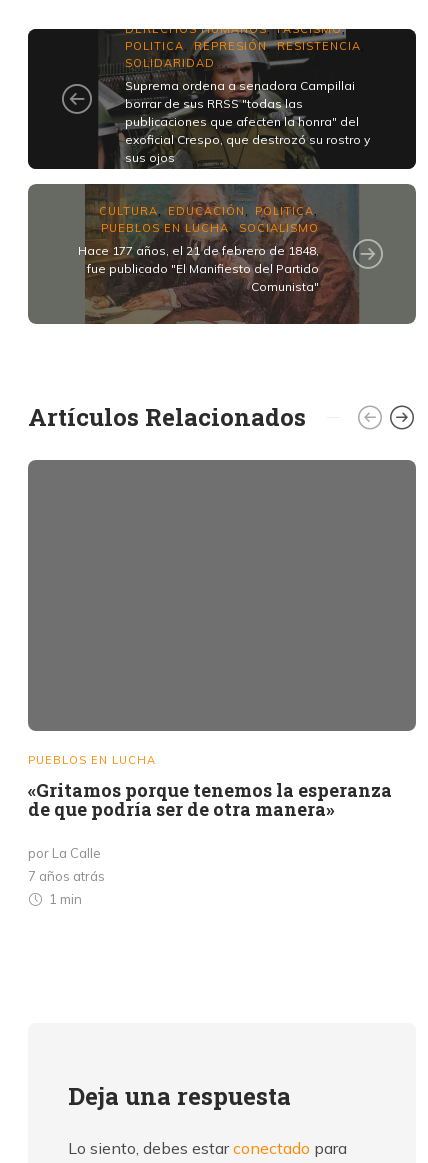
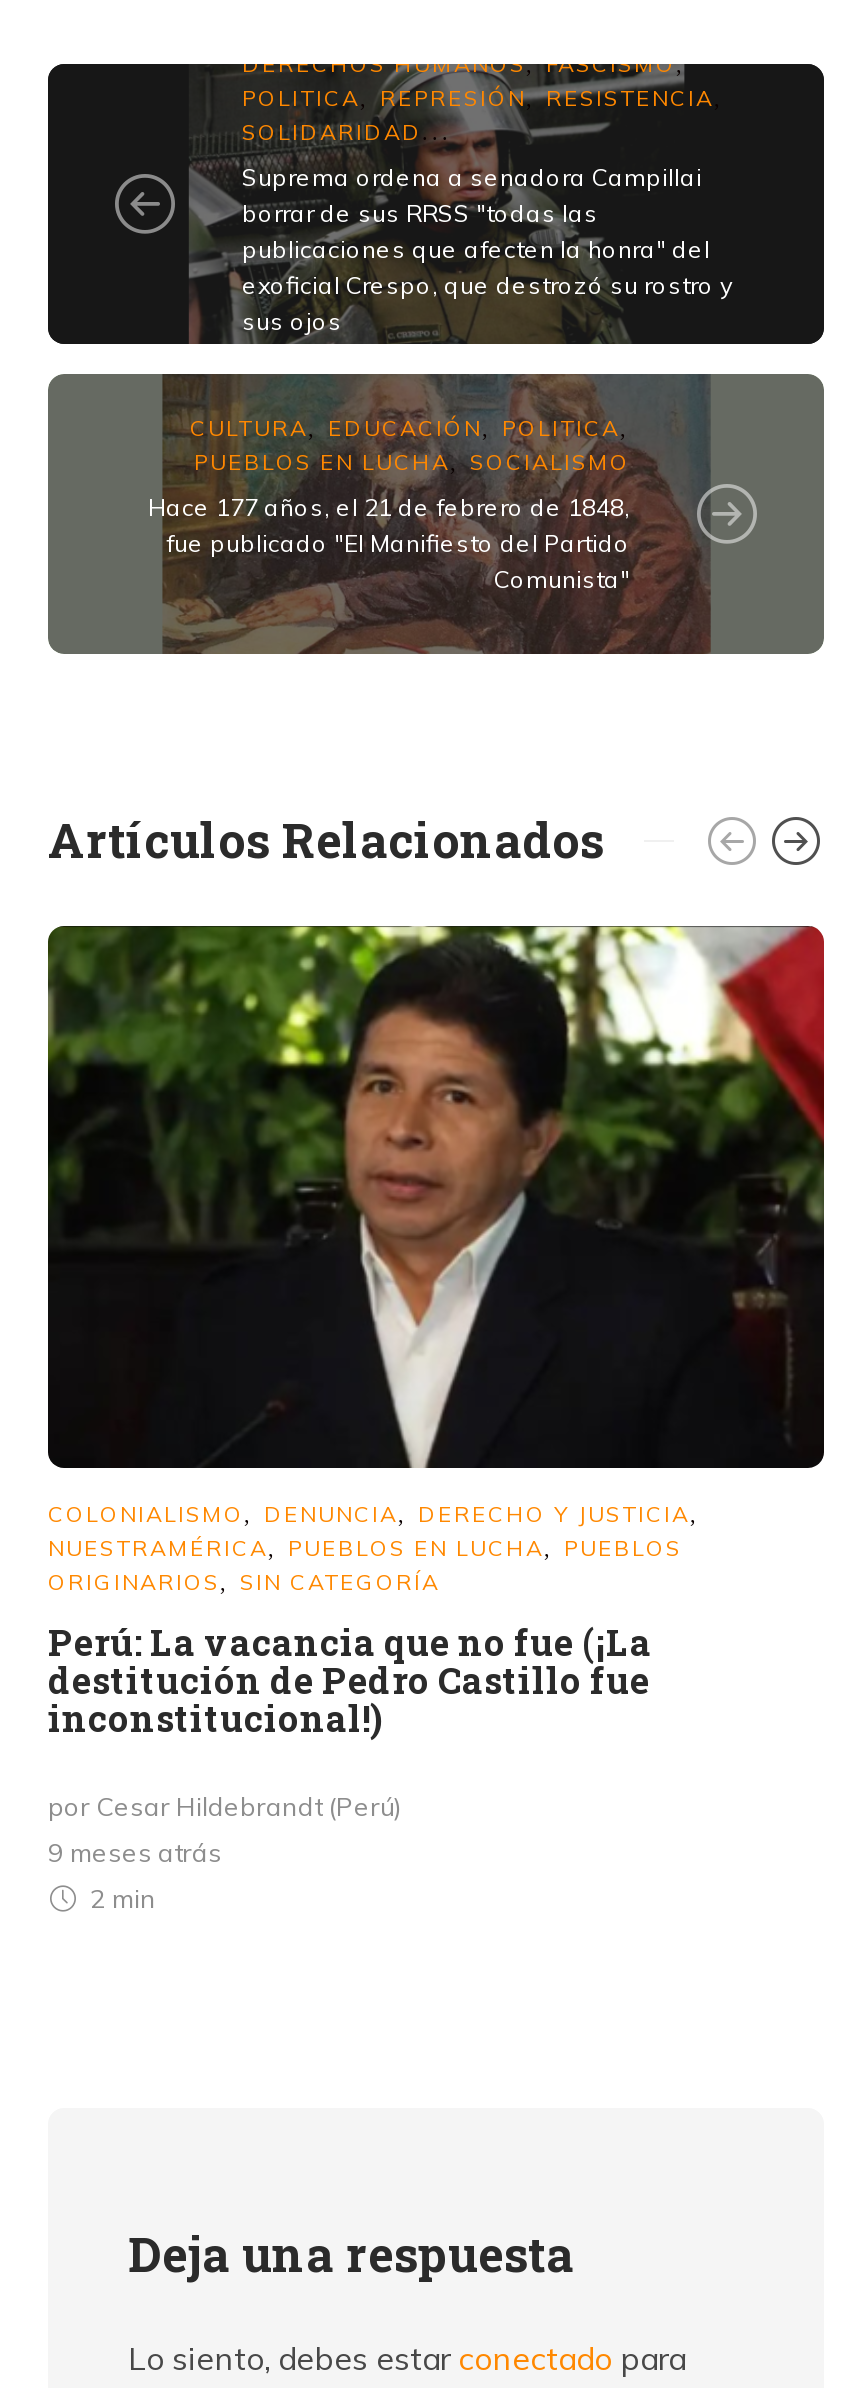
none -> [46,924,826,1468] [image]
[28,753,156,767] PUEBLOS EN LUCHA -> [48,1501,700,1597] COLONIALISMO, DENUNCIA, DERECHO Y JUSTICIA, | NUESTRAMÉRICA, PUEBLOS EN LUCHA, PUEBLOS | ORIGINARIOS, SIN CATEGORÍA
[28,778,392,821] «Gritamos porque tenemos la esperanza | de que podría ser de otra manera» -> [48,1619,652,1743] Perú: La vacancia que no fue (¡La | destitución de Pedro Castillo fue | inconstitucional!)
[28,845,105,907] por La Calle | 7 años atrás | 1 min -> [48,1791,402,1915] por Cesar Hildebrandt (Perú) | 9 meses atrás | 2 min

